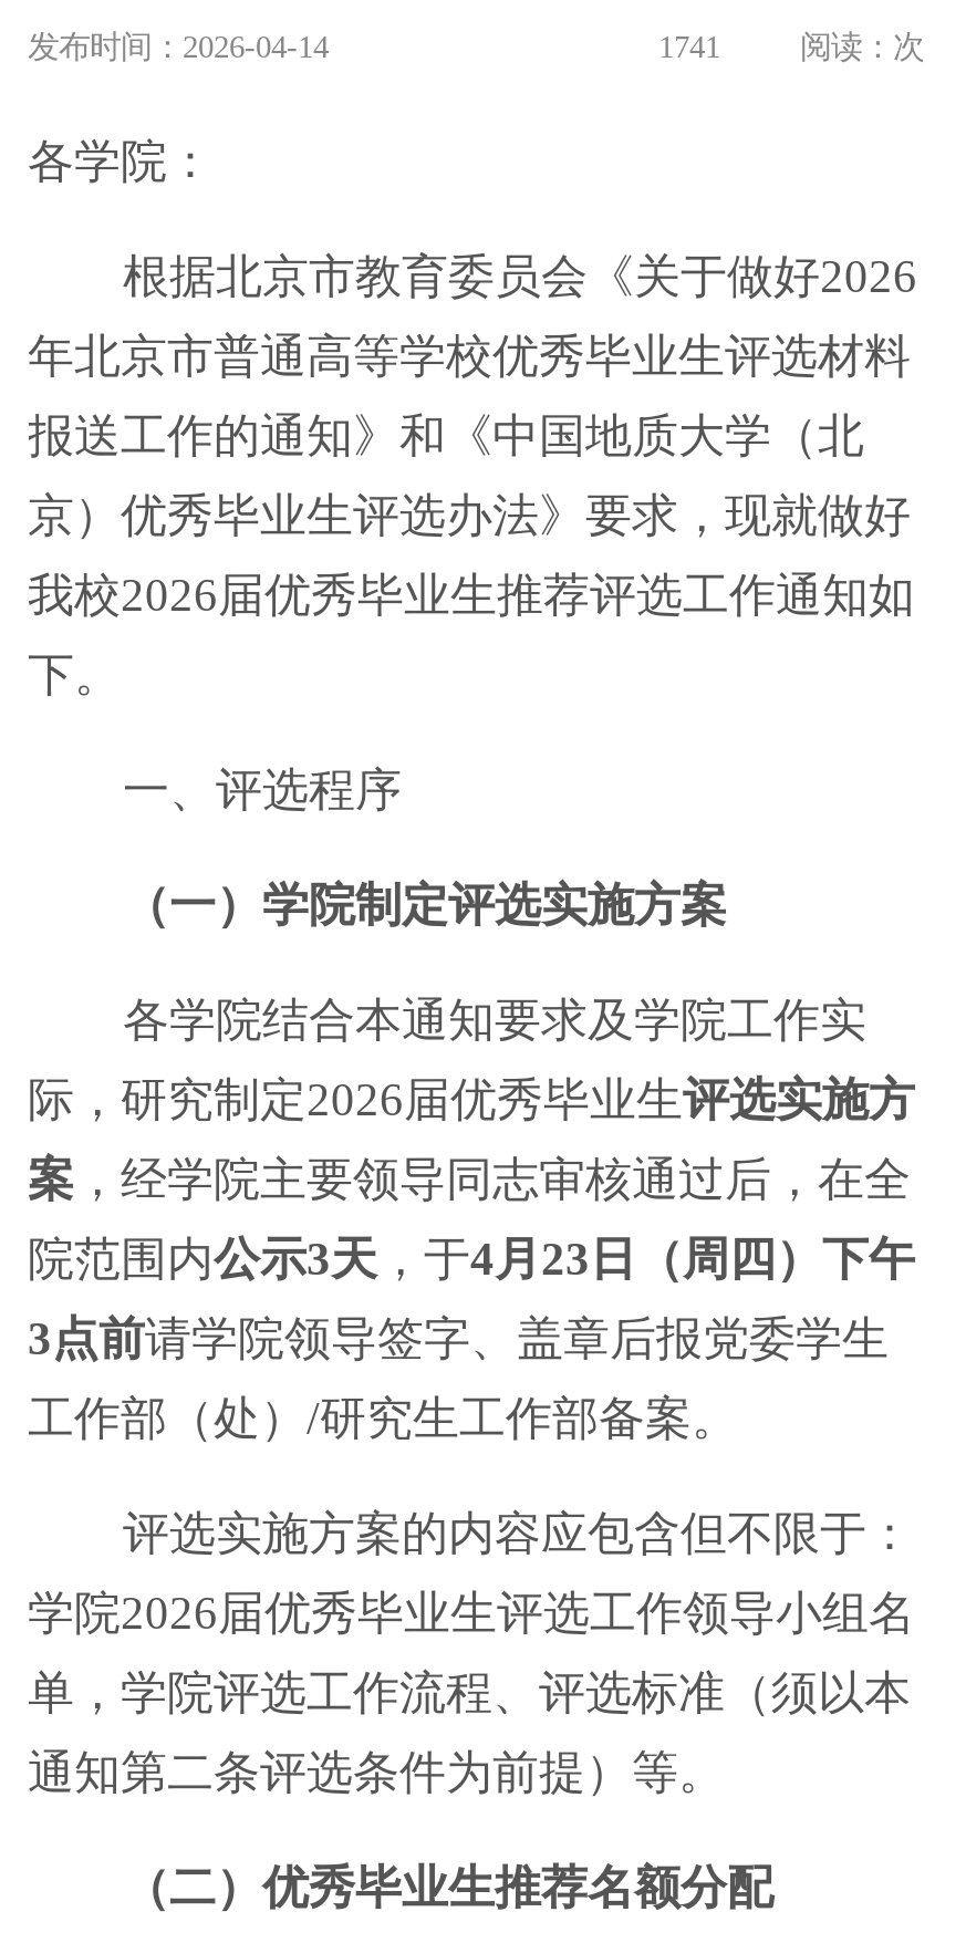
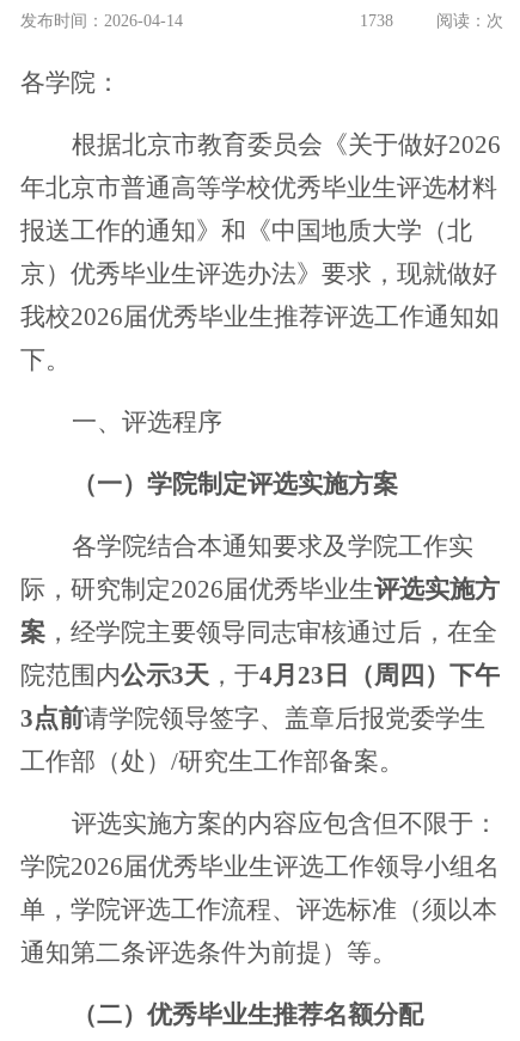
[658,28,924,63] 1741 阅读： 次 -> [360,10,504,29] 1738 阅读： 次

